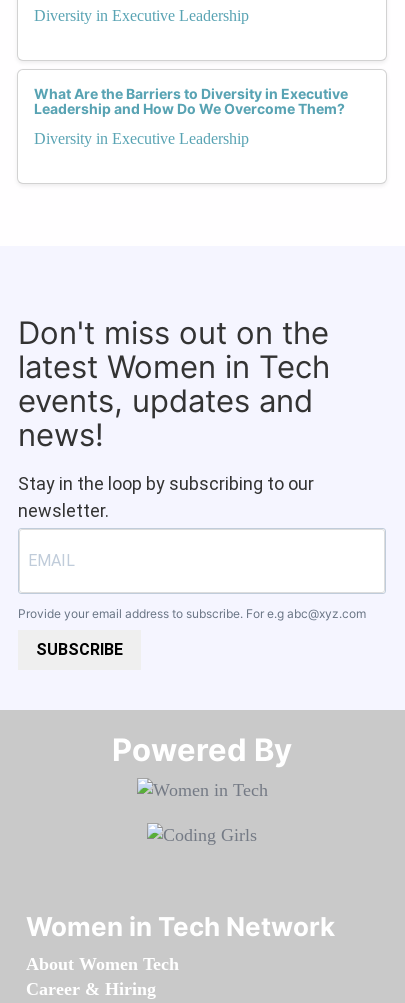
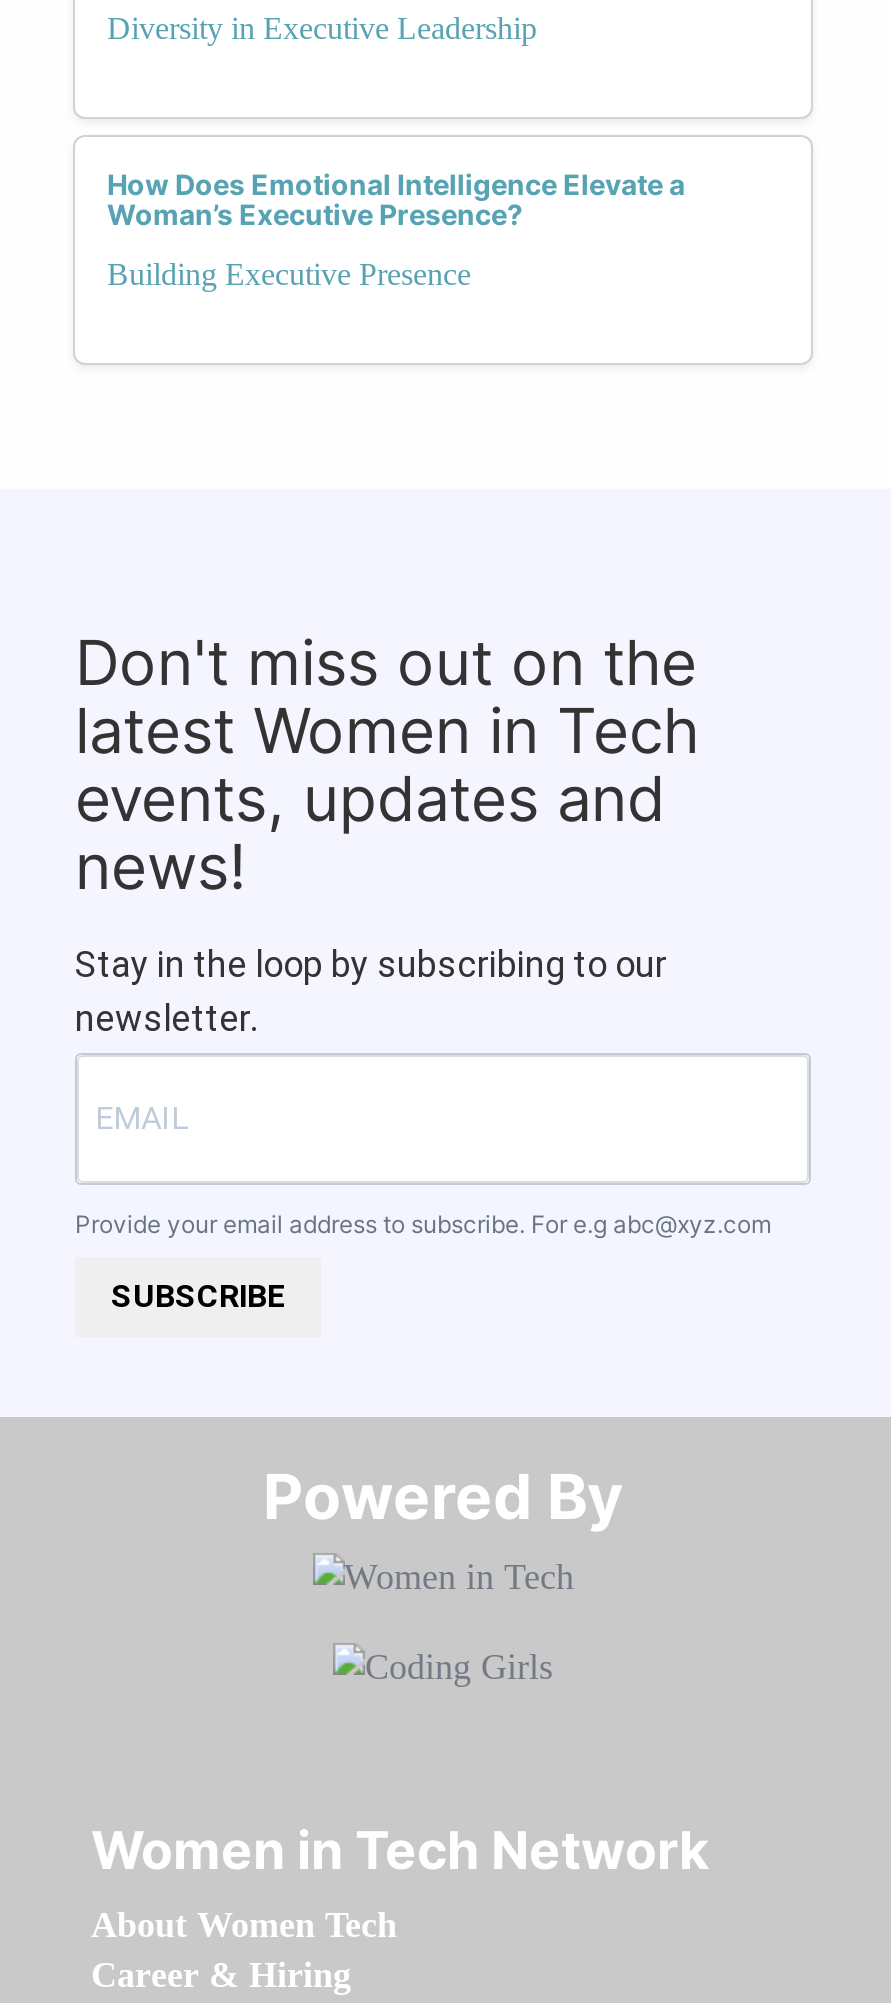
[34,85,348,117] What Are the Barriers to Diversity in Executive | Leadership and How Do We Overcome Them? -> [107,167,685,231] How Does Emotional Intelligence Elevate a | Woman’s Executive Presence?
[34,130,249,147] Diversity in Executive Leadership -> [107,257,471,291] Building Executive Presence

